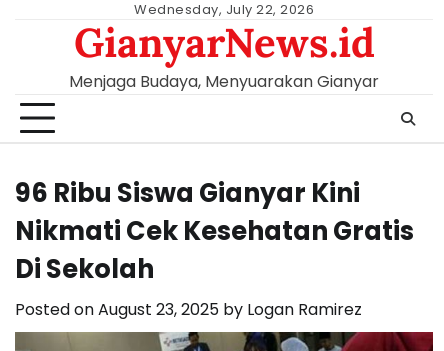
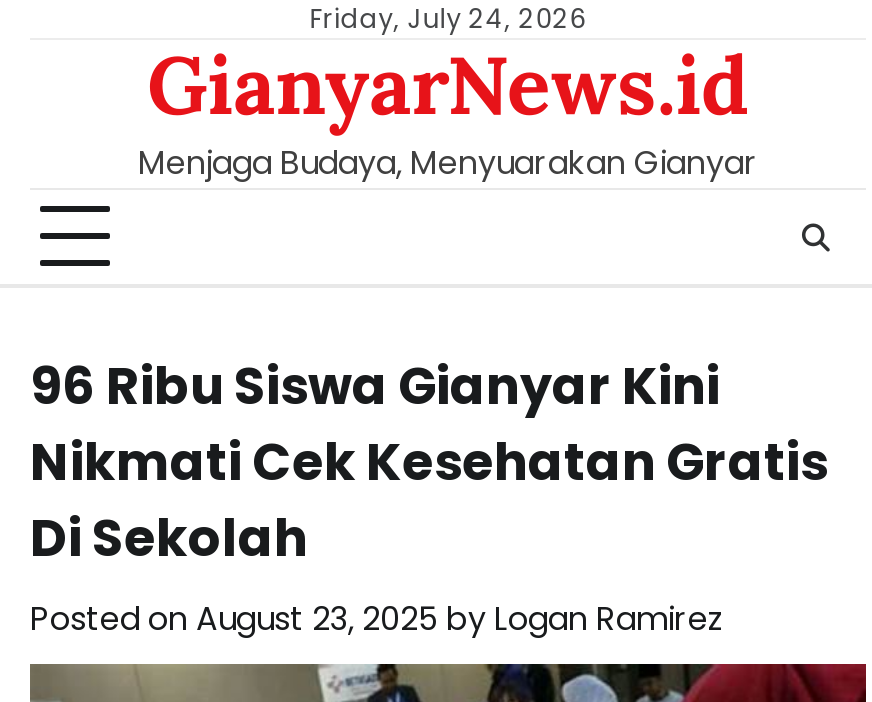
[134,0,314,19] Wednesday, July 22, 2026 -> [310,0,586,38] Friday, July 24, 2026

